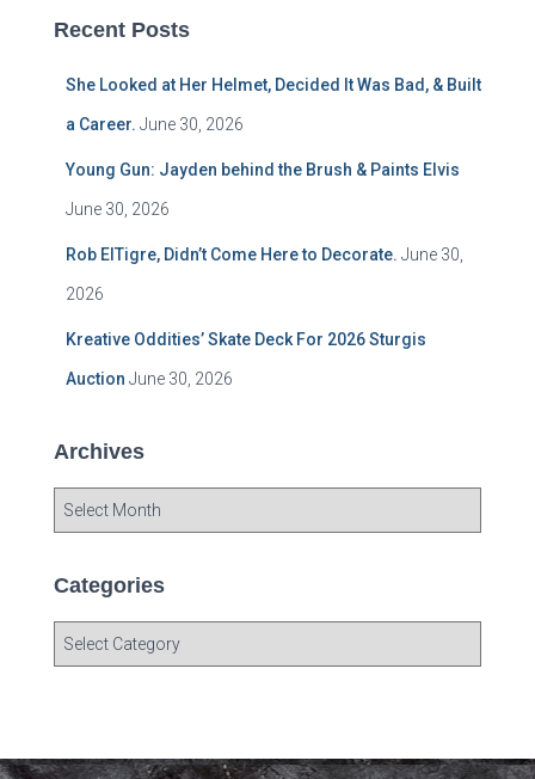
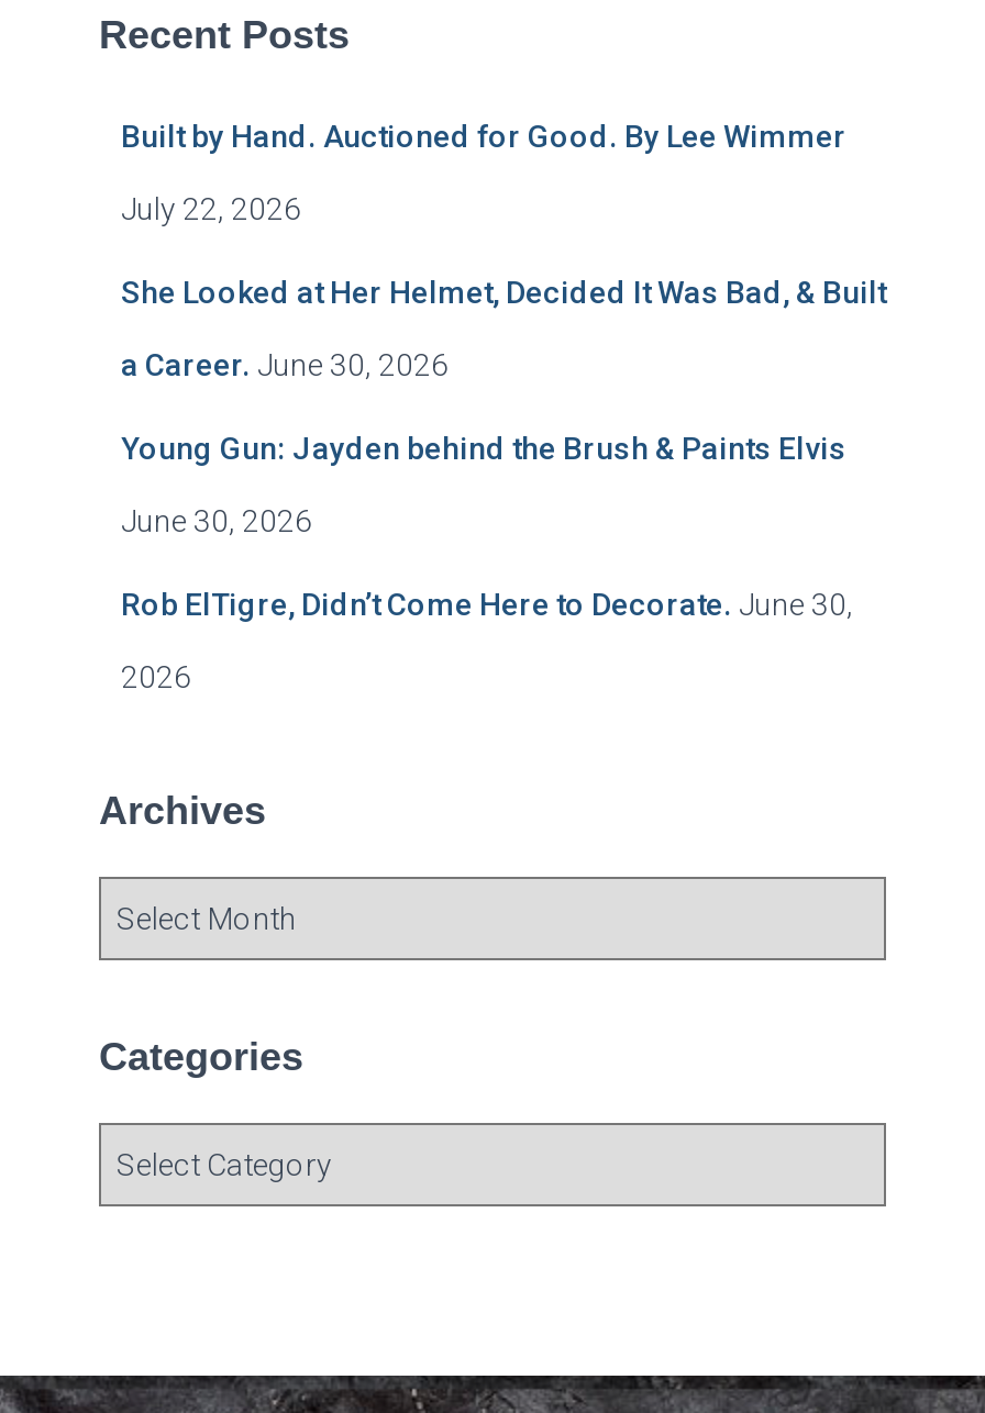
none -> [121,119,846,226] Built by Hand. Auctioned for Good. By Lee Wimmer | July 22, 2026
moved [66,75,481,303] -> [121,275,886,694]: She Looked at Her Helmet, Decided It Was Bad, & Built | a Career. June 30, 2026 | Young Gun: Jayden behind the Brush & Paints Elvis | June 30, 2026 | Rob ElTigre, Didn’t Come Here to Decorate. June 30, | 2026
[66,330,426,388] Kreative Oddities’ Skate Deck For 2026 Sturgis | Auction June 30, 2026 -> none

